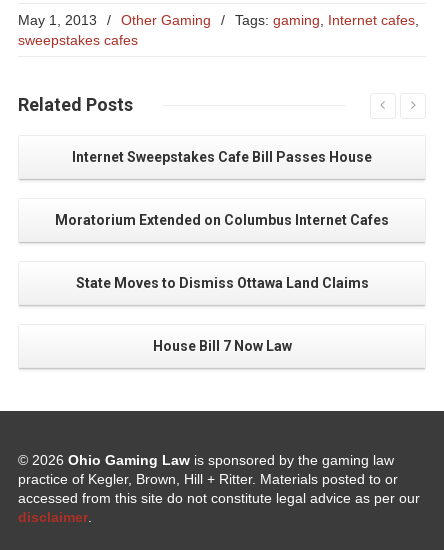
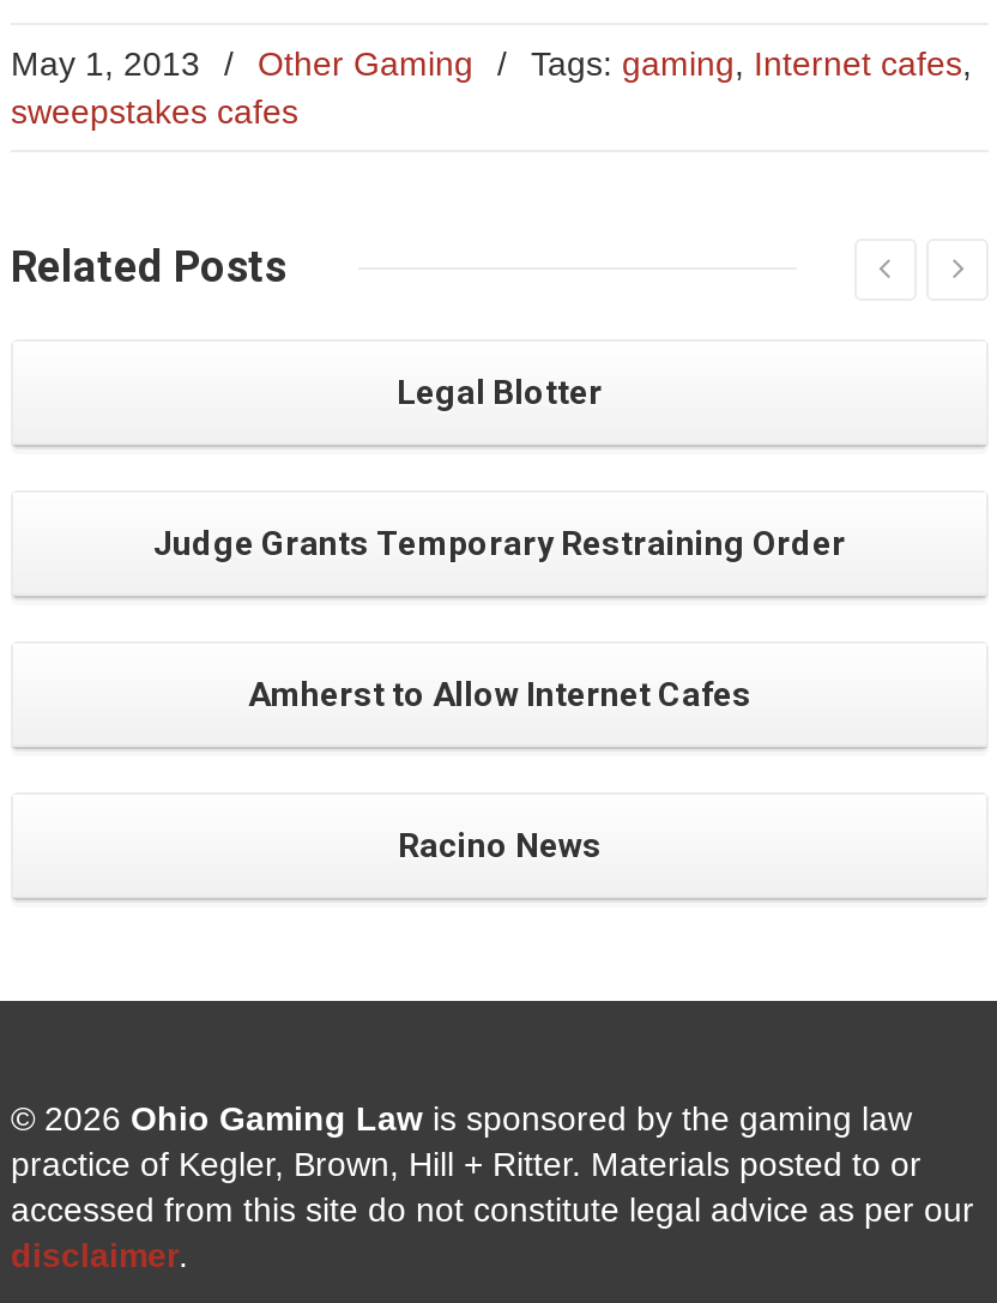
[72,149,372,165] Internet Sweepstakes Cafe Bill Passes House -> [397,374,603,412] Legal Blotter
[55,212,389,228] Moratorium Extended on Columbus Internet Cafes -> [153,525,846,563] Judge Grants Temporary Restraining Order
[75,275,368,291] State Moves to Dismiss Ottawa Land Claims -> [248,676,751,714] Amherst to Allow Internet Cafes
[152,338,291,354] House Bill 7 Now Law -> [398,827,602,865] Racino News

